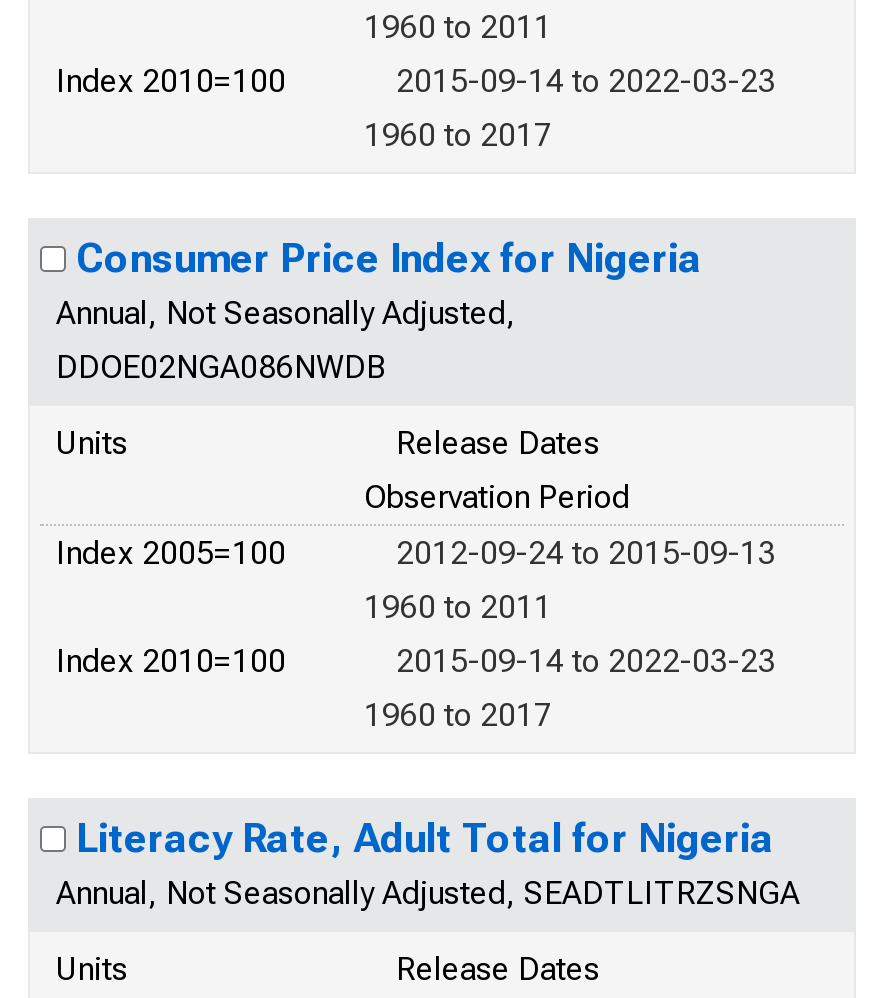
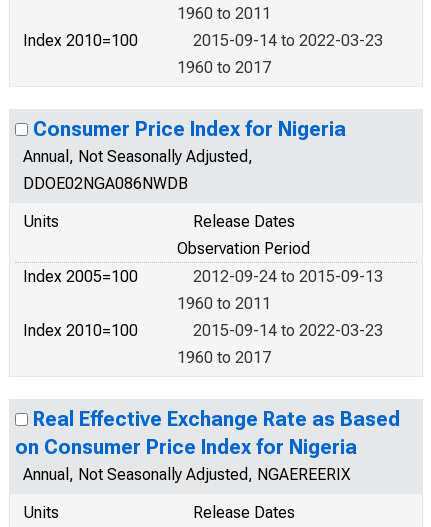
[56,814,800,912] Literacy Rate, Adult Total for Nigeria | Annual, Not Seasonally Adjusted, SEADTLITRZSNGA -> [15,407,400,484] Real Effective Exchange Rate as Based | on Consumer Price Index for Nigeria | Annual, Not Seasonally Adjusted, NGAEREERIX

